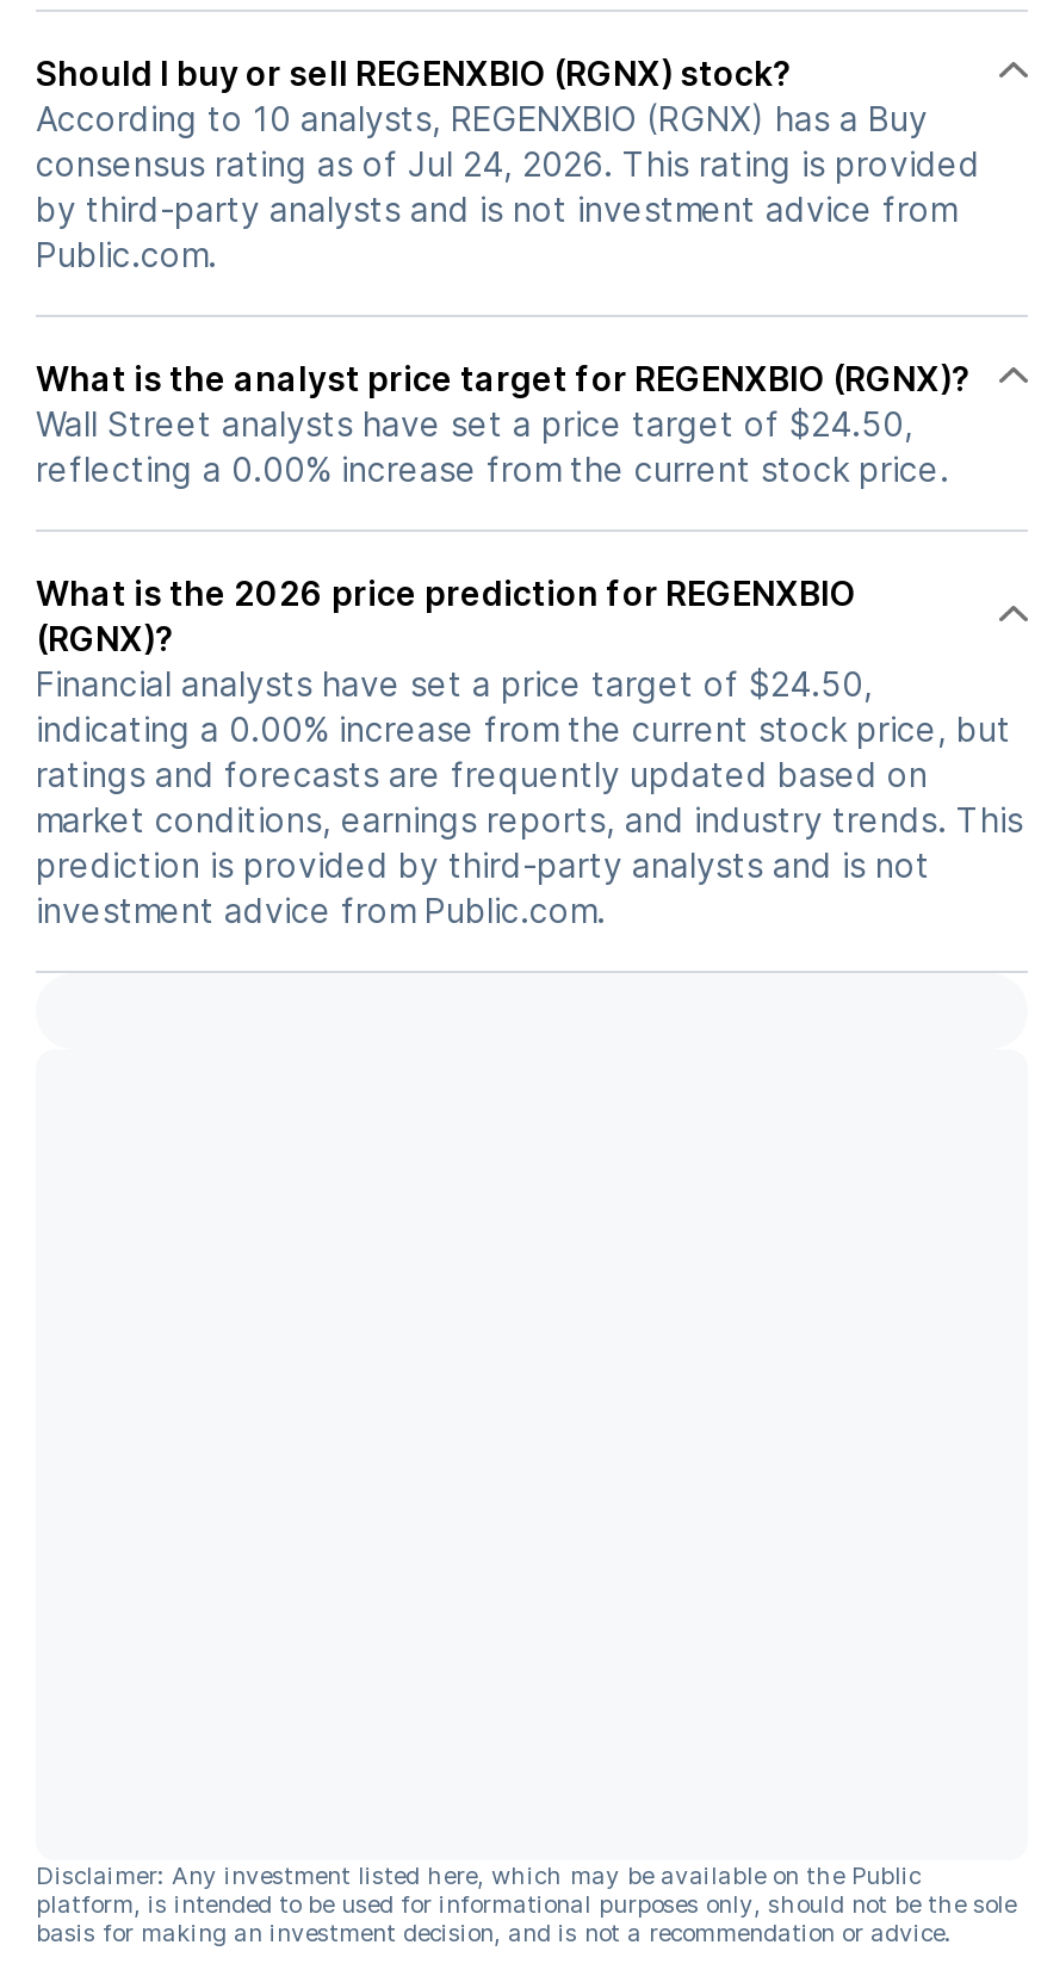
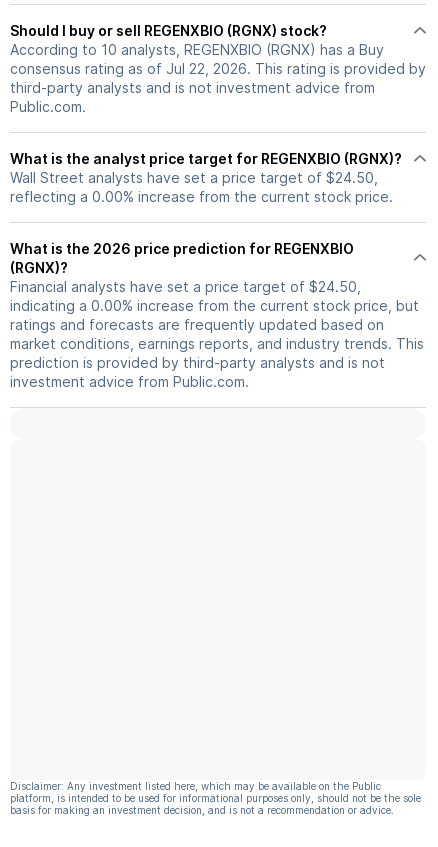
[36,142,980,228] consensus rating as of Jul 24, 2026. This rating is provided | by third-party analysts and is not investment advice from -> [10,60,426,96] consensus rating as of Jul 22, 2026. This rating is provided by | third-party analysts and is not investment advice from

